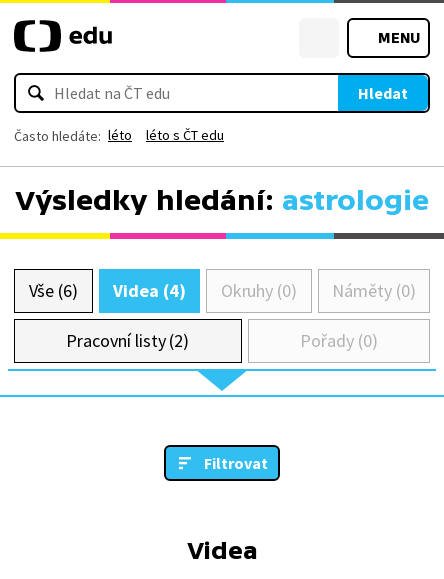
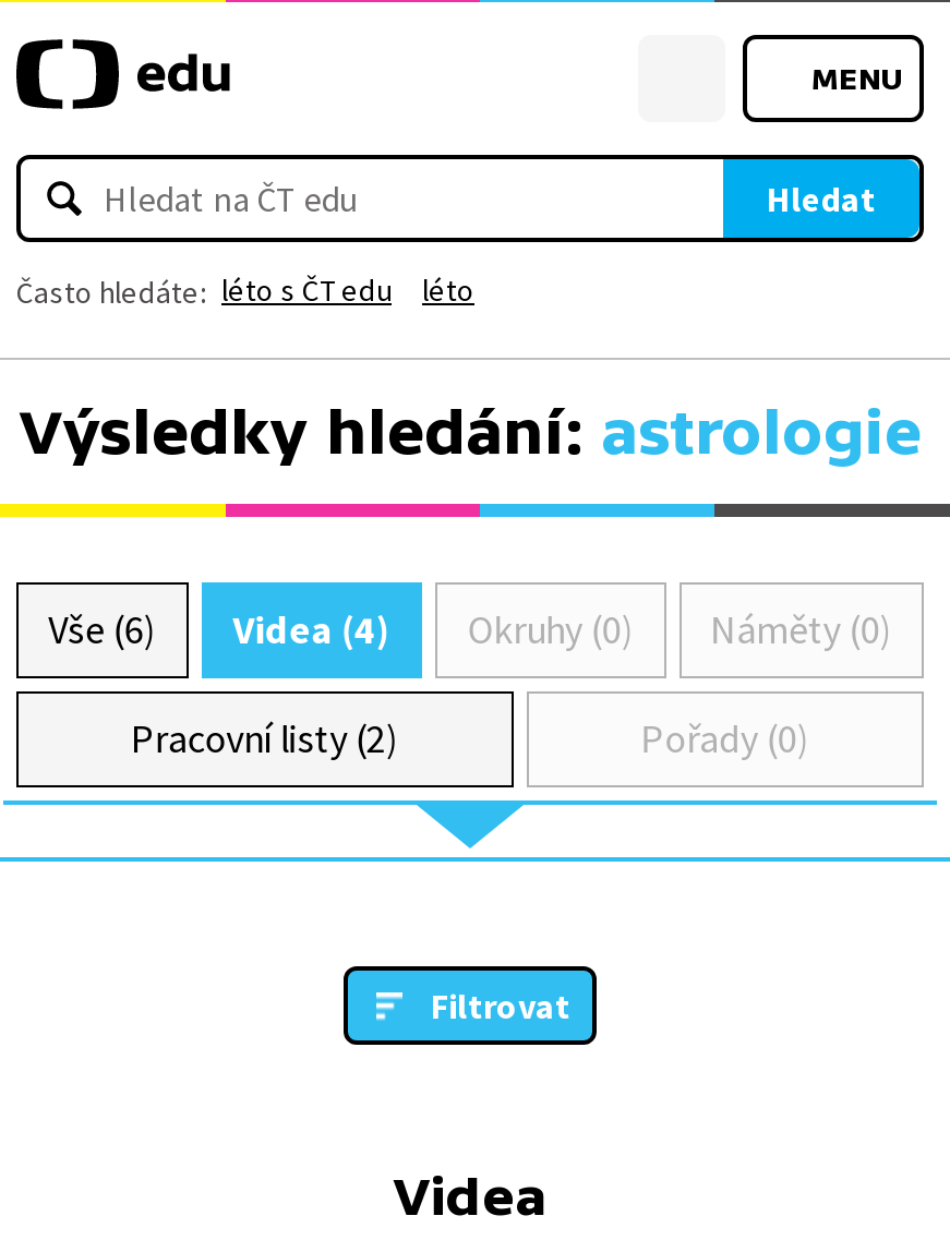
[14,126,224,145] Často hledáte: léto | léto s ČT edu -> [16,270,474,312] Často hledáte: léto s ČT edu | léto

